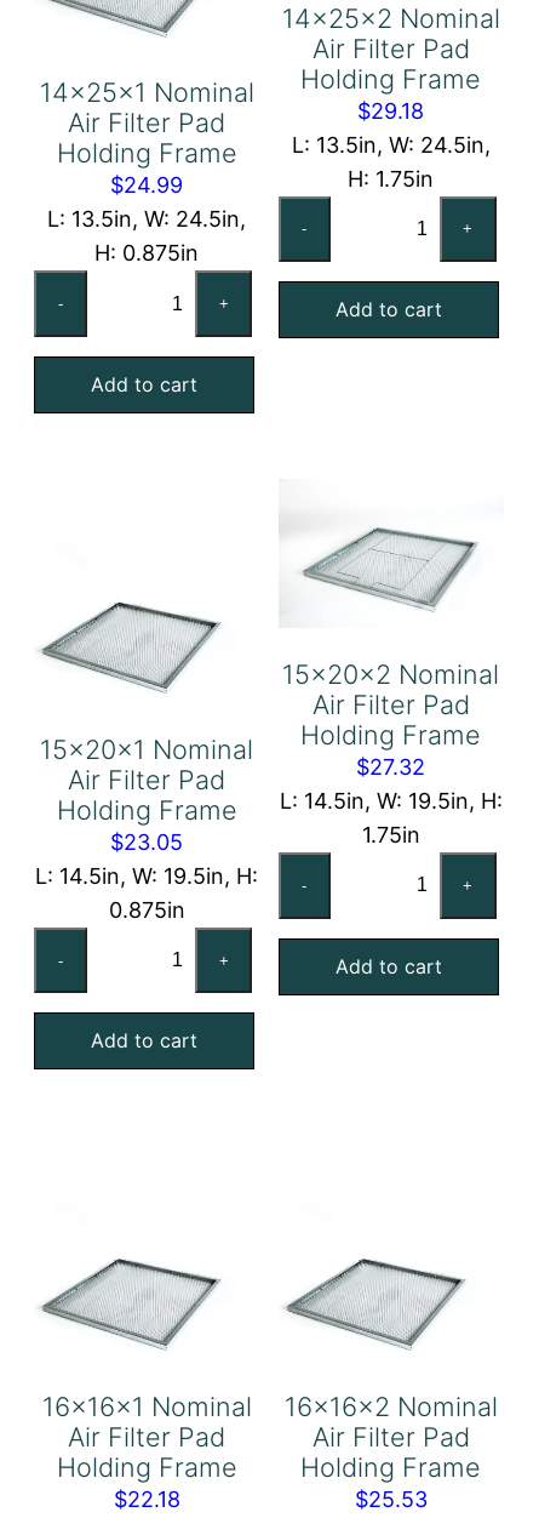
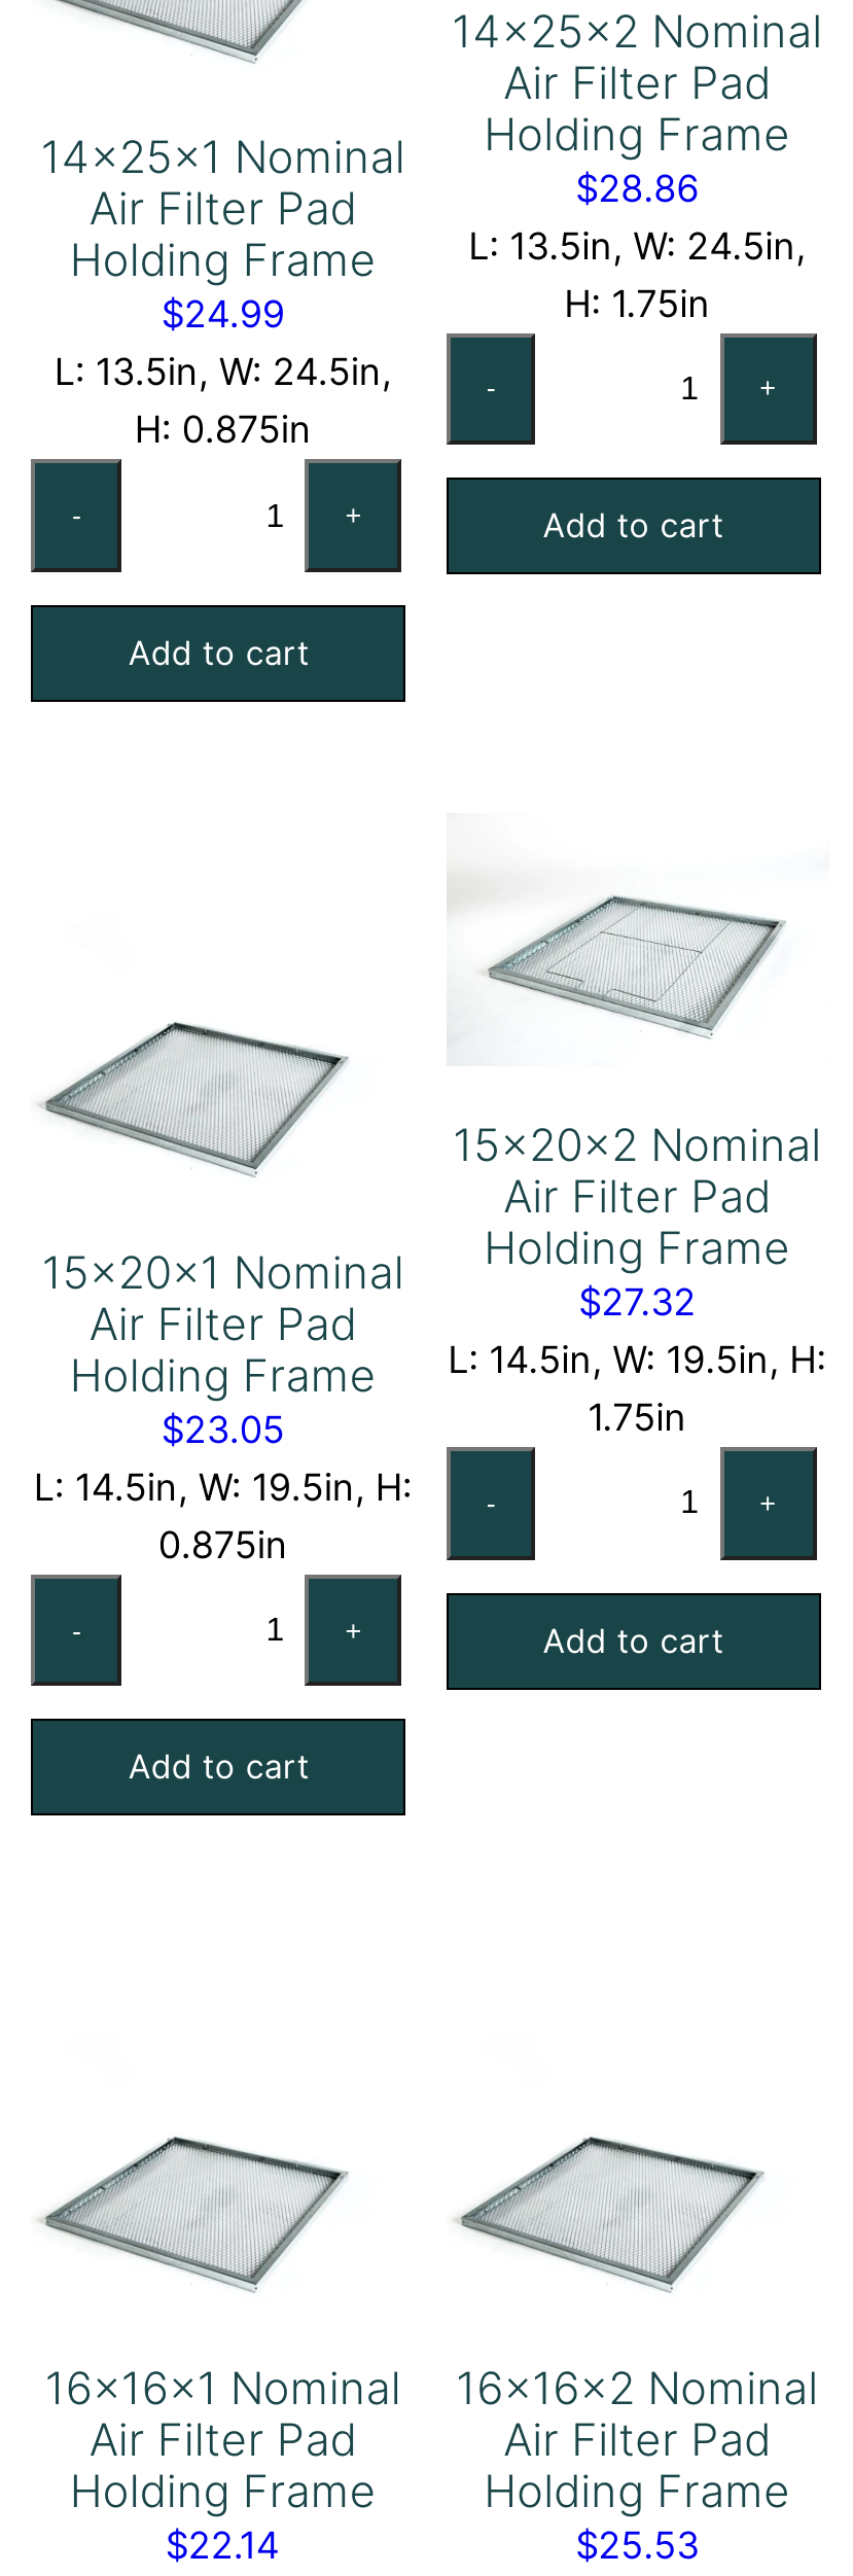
[358,98,424,123] $29.18 -> [576,166,699,209] $28.86
[114,1487,180,1512] $22.18 -> [165,2524,280,2567] $22.14

